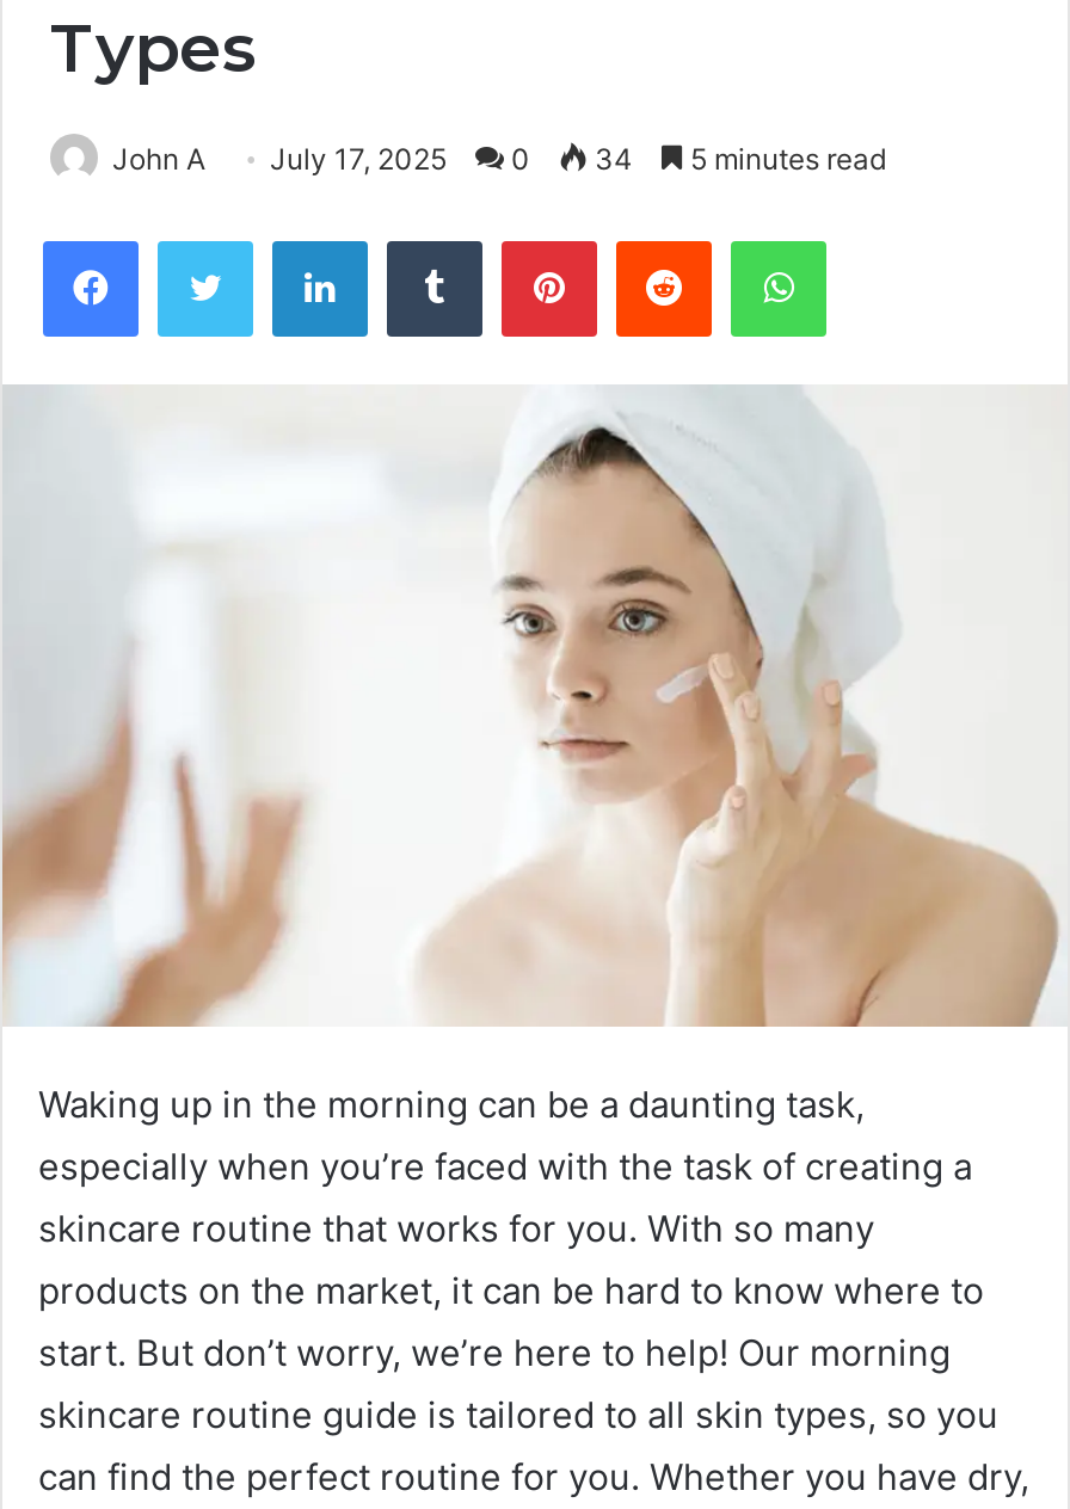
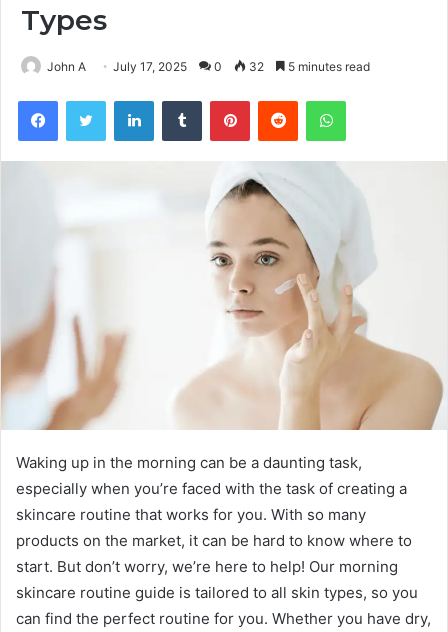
[112,142,886,178] John A July 17, 2025 0 34 5 minutes read -> [47,59,370,74] John A July 17, 2025 0 32 5 minutes read

